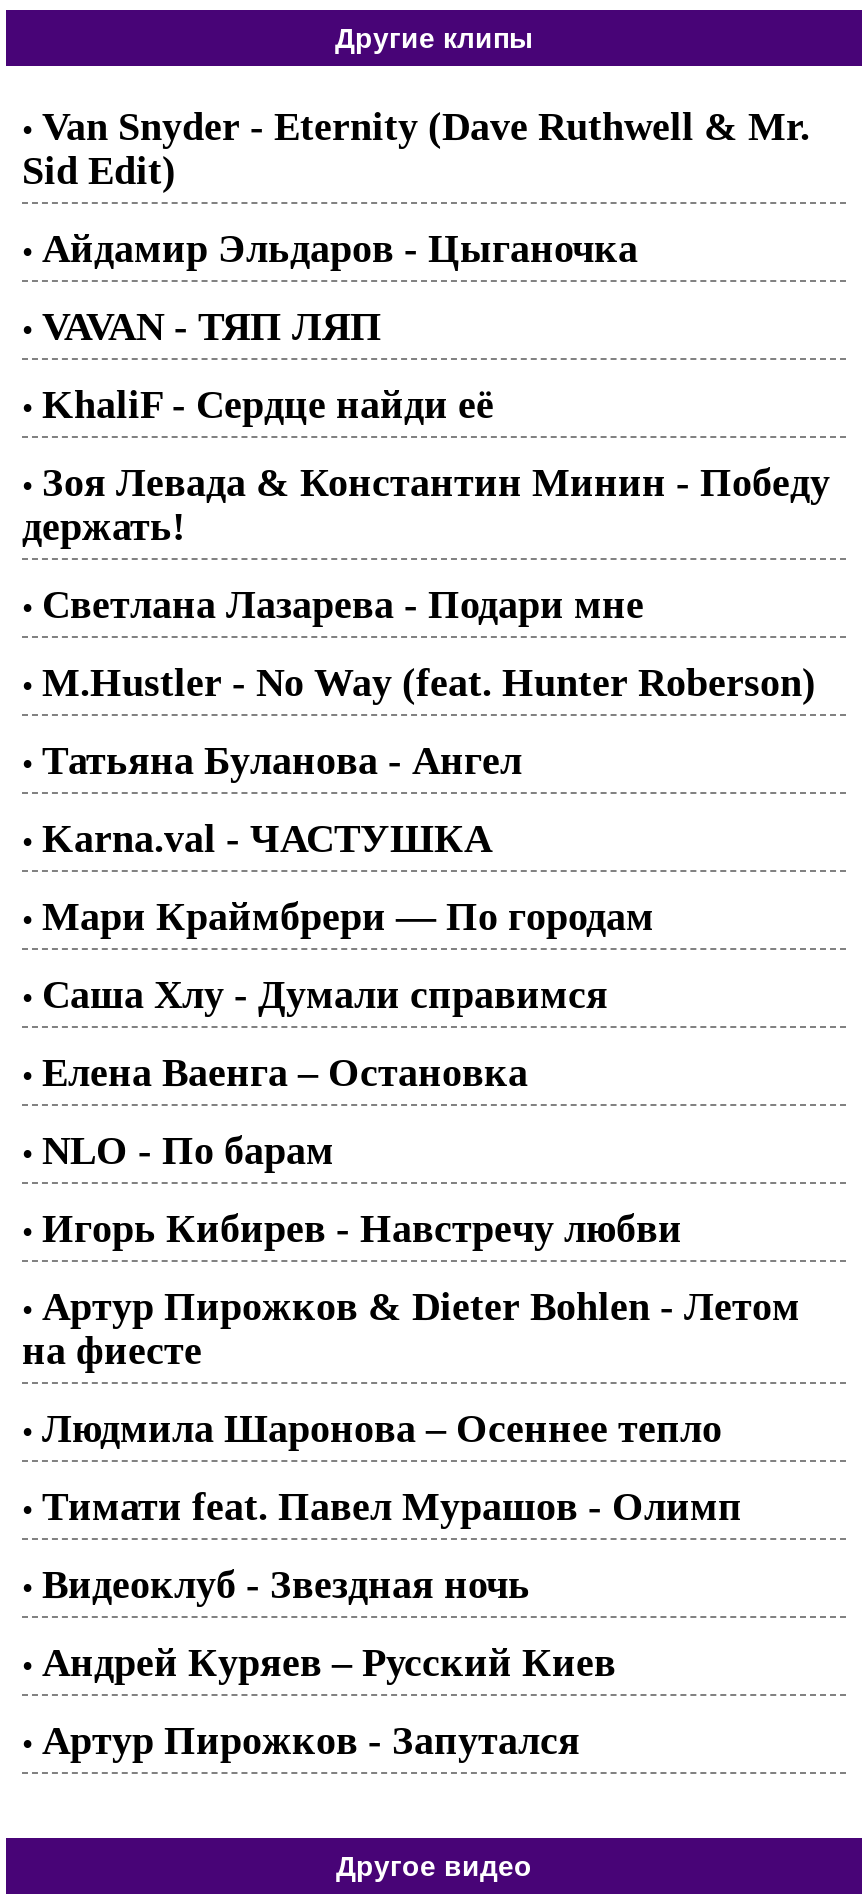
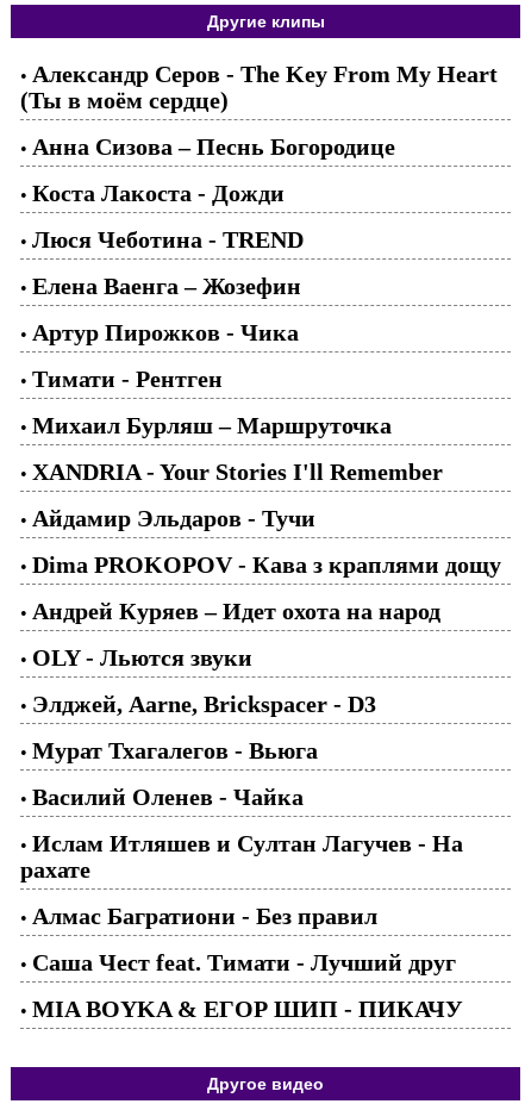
[22,104,810,192] • Van Snyder - Eternity (Dave Ruthwell & Mr. | Sid Edit) -> [20,60,498,113] • Александр Серов - The Key From My Heart | (Ты в моём сердце)
[22,226,638,270] • Айдамир Эльдаров - Цыганочка -> [20,133,395,159] • Анна Сизова – Песнь Богородице
[22,304,382,348] • VAVAN - ТЯП ЛЯП -> [20,180,285,206] • Коста Лакоста - Дожди
[22,382,494,426] • KhaliF - Сердце найди её -> [20,226,304,252] • Люся Чеботина - TREND
[22,460,830,548] • Зоя Левада & Константин Минин - Победу | держать! -> [20,272,301,299] • Елена Ваенга – Жозефин
[22,582,644,626] • Светлана Лазарева - Подари мне -> [20,319,299,345] • Артур Пирожков - Чика
[22,660,816,704] • M.Hustler - No Way (feat. Hunter Roberson) -> [20,365,223,392] • Тимати - Рентген
[22,738,522,782] • Татьяна Буланова - Ангел -> [20,412,392,438] • Михаил Бурляш – Маршруточка
[22,816,492,860] • Karna.val - ЧАСТУШКА -> [20,458,443,484] • XANDRIA - Your Stories I'll Remember
[22,894,654,938] • Мари Краймбрери — По городам -> [20,505,315,531] • Айдамир Эльдаров - Тучи
[22,972,608,1016] • Саша Хлу - Думали справимся -> [20,551,501,577] • Dima PROKOPOV - Кава з краплями дощу
[22,1050,528,1094] • Елена Ваенга – Остановка -> [20,598,440,624] • Андрей Куряев – Идет охота на народ
[22,1128,334,1172] • NLO - По барам -> [20,644,252,670] • OLY - Льются звуки
[22,1206,682,1250] • Игорь Кибирев - Навстречу любви -> [20,691,376,717] • Элджей, Aarne, Brickspacer - D3
[22,1284,800,1372] • Артур Пирожков & Dieter Bohlen - Летом | на фиесте -> [20,737,318,763] • Мурат Тхагалегов - Вьюга
[22,1406,722,1450] • Людмила Шаронова – Осеннее тепло -> [20,783,304,810] • Василий Оленев - Чайка
[22,1484,742,1528] • Тимати feat. Павел Мурашов - Олимп -> [20,830,463,882] • Ислам Итляшев и Султан Лагучев - На | рахате
[22,1562,530,1606] • Видеоклуб - Звездная ночь -> [20,902,377,929] • Алмас Багратиони - Без правил
[22,1640,616,1684] • Андрей Куряев – Русский Киев -> [20,949,456,975] • Саша Чест feat. Тимати - Лучший друг
[22,1718,580,1762] • Артур Пирожков - Запутался -> [20,995,463,1022] • MIA BOYKA & ЕГОР ШИП - ПИКАЧУ

